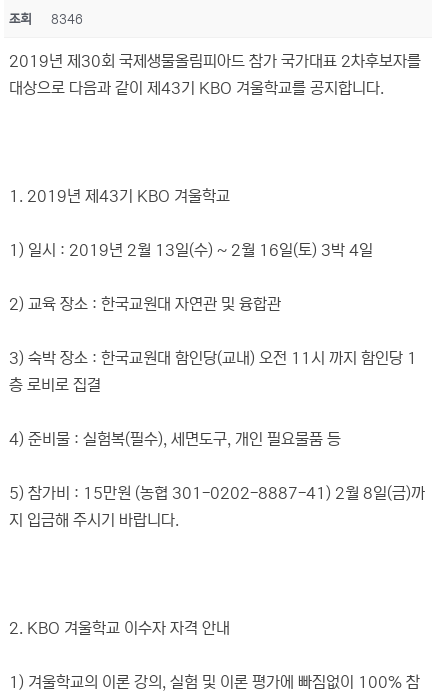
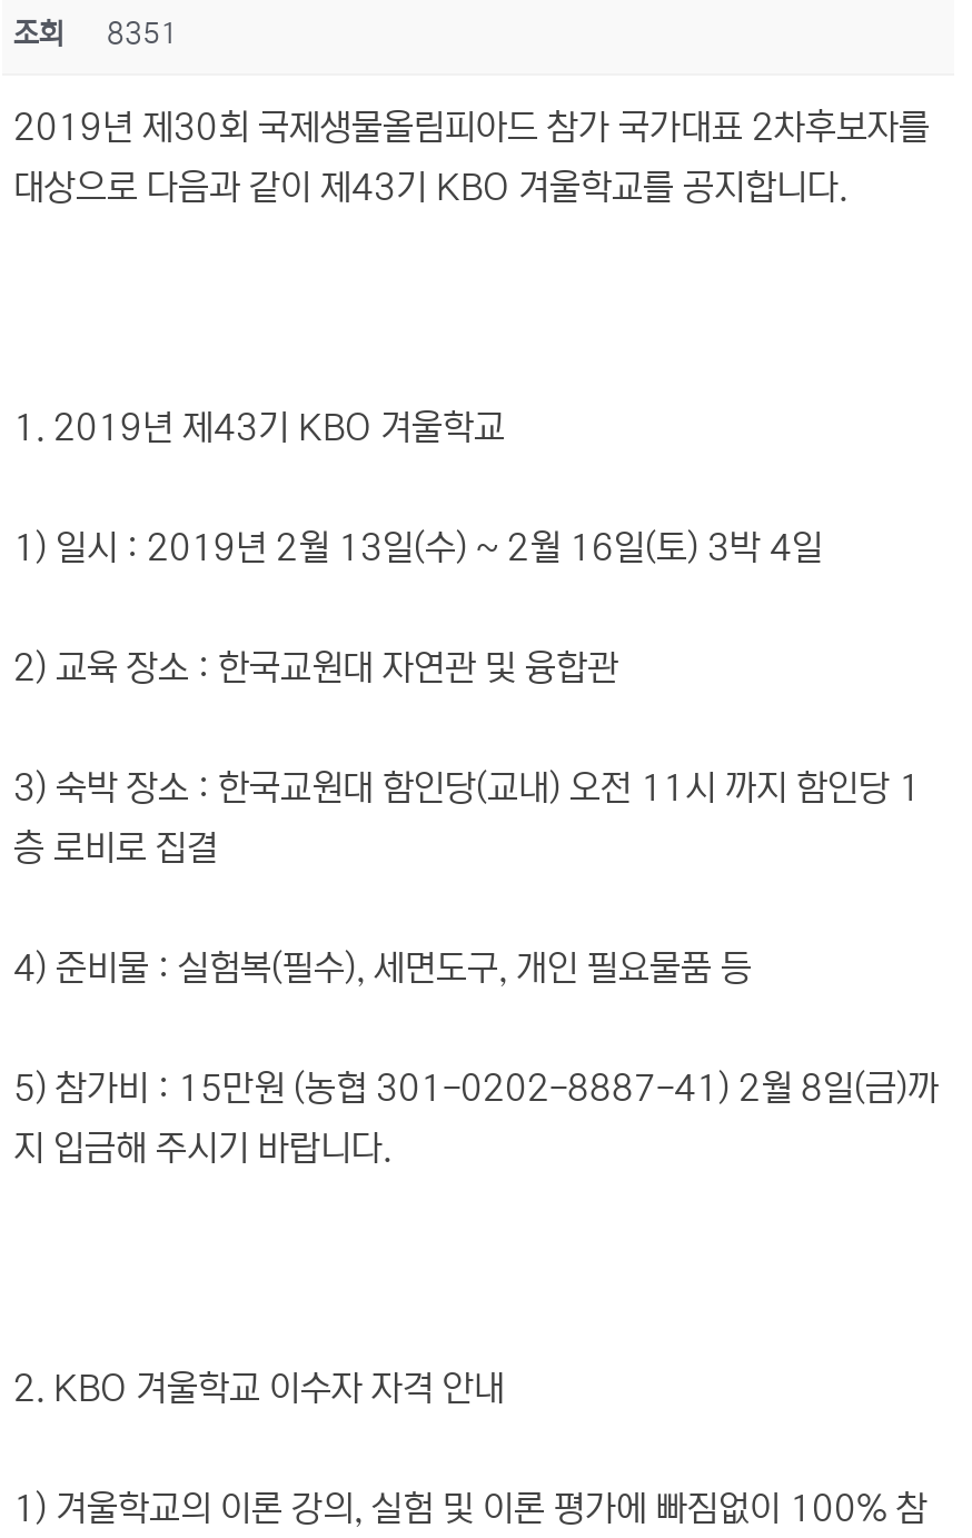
[9,12,83,27] 조회 8346 -> [13,18,178,51] 조회 8351

